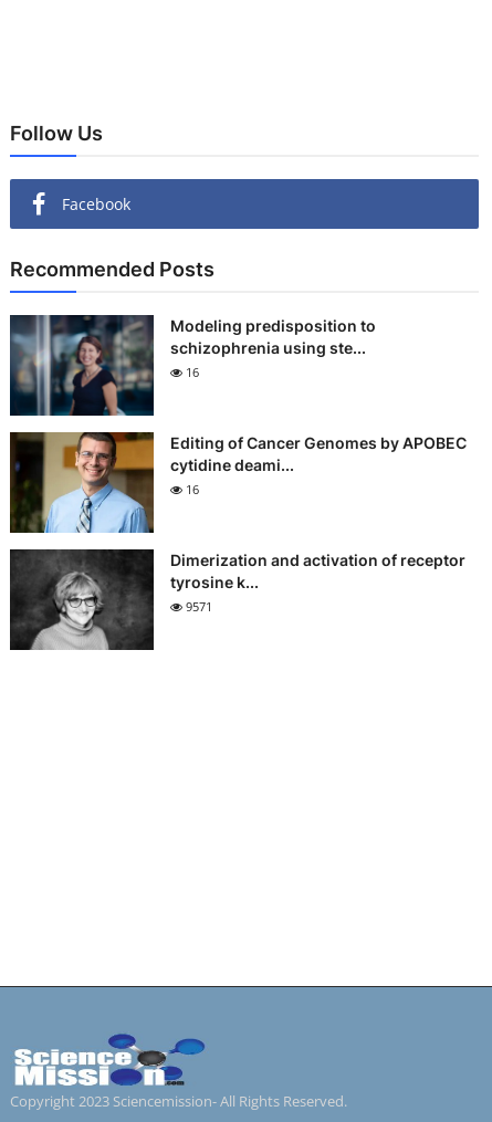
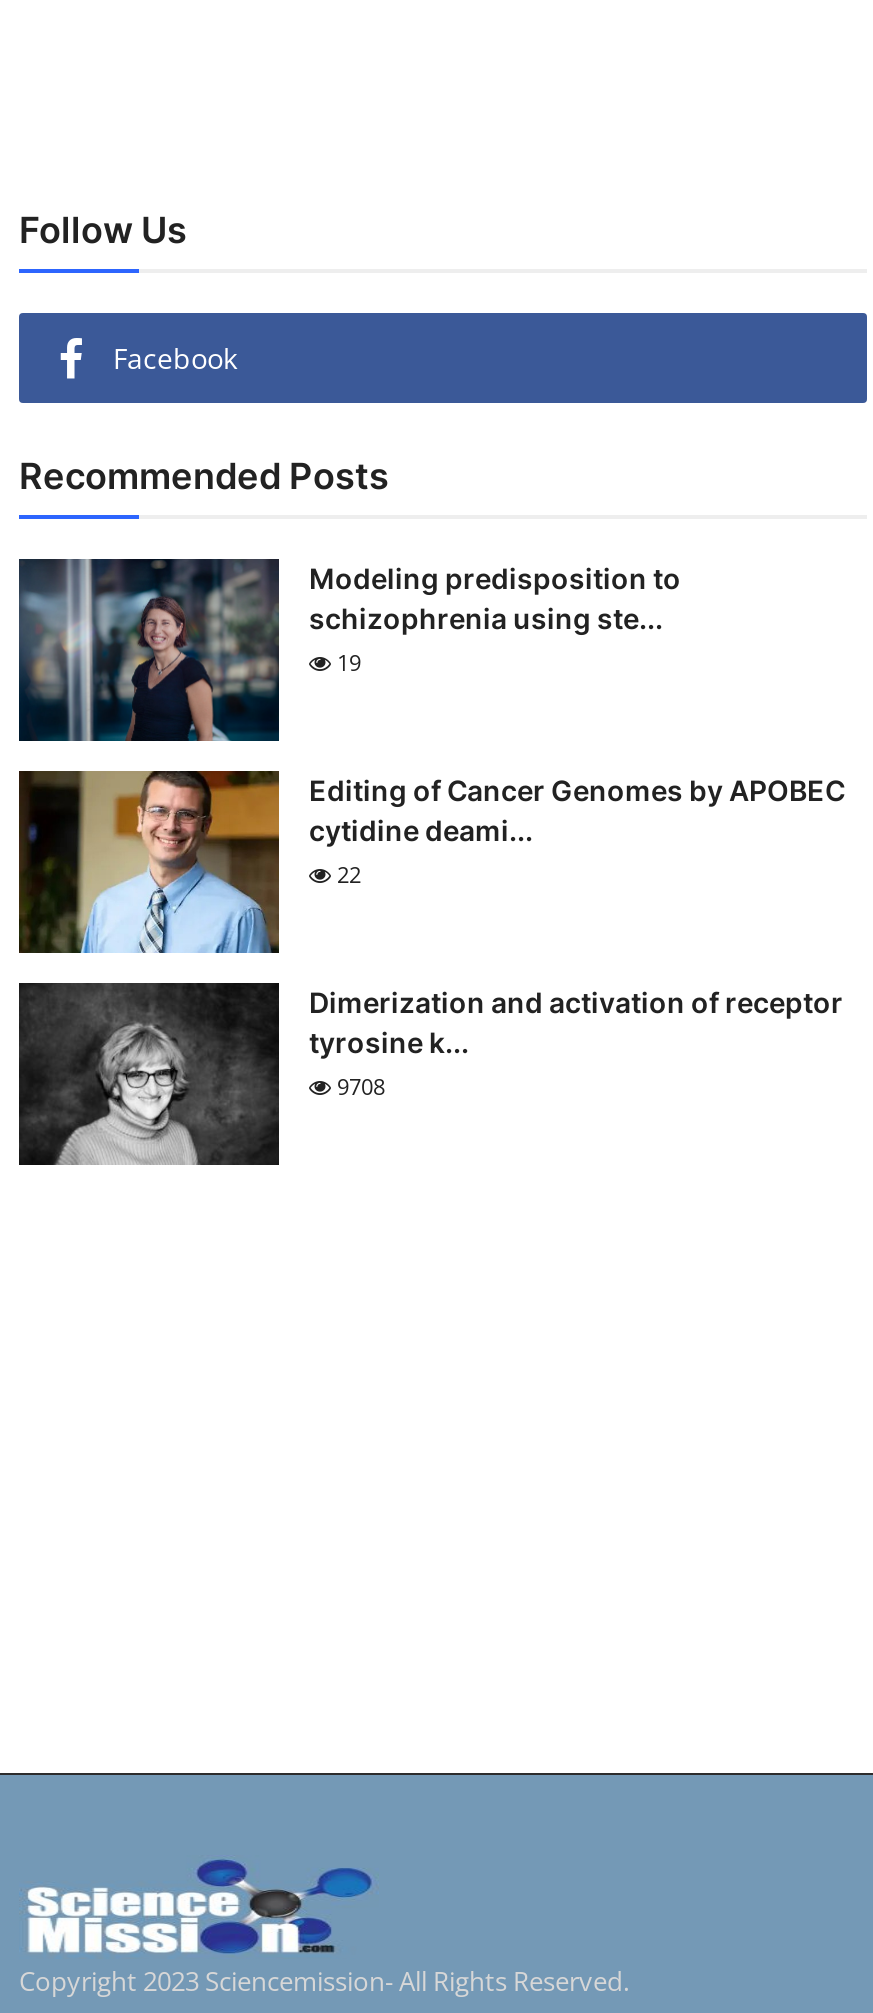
[182,364,199,380] 16 -> [331,647,361,677] 19
[182,481,199,497] 16 -> [331,859,361,889] 22
[182,598,212,615] 9571 -> [331,1071,385,1101] 9708

